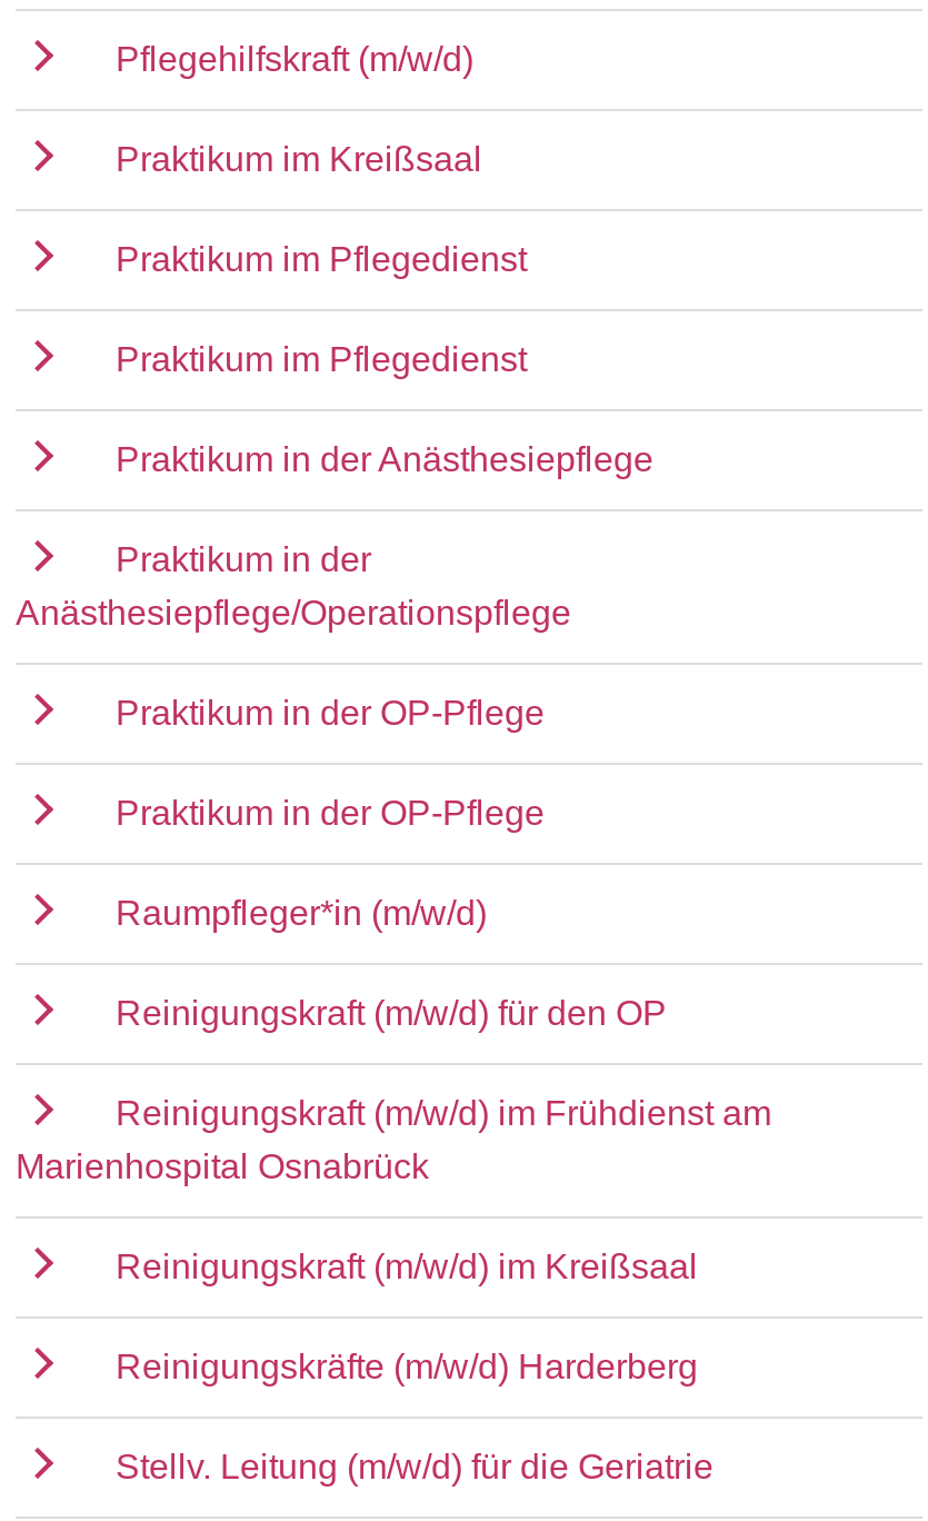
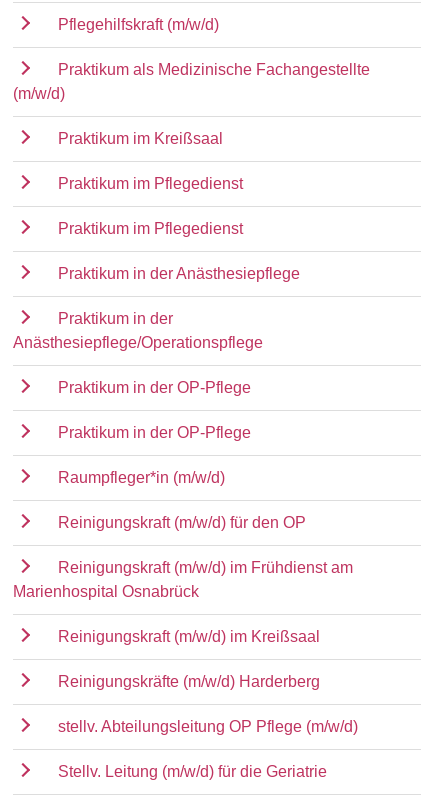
none -> [13,61,370,102] Praktikum als Medizinische Fachangestellte | (m/w/d)
none -> [58,718,358,735] stellv. Abteilungsleitung OP Pflege (m/w/d)

